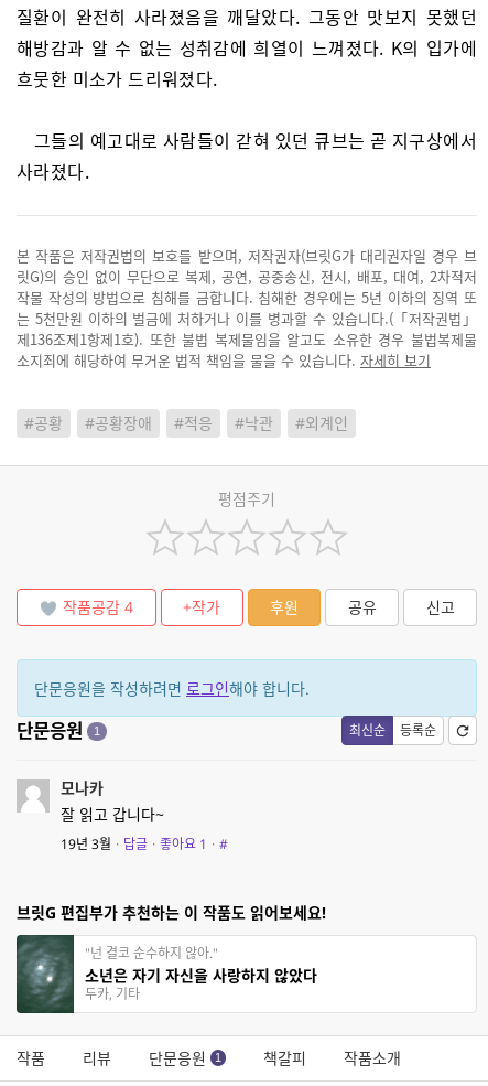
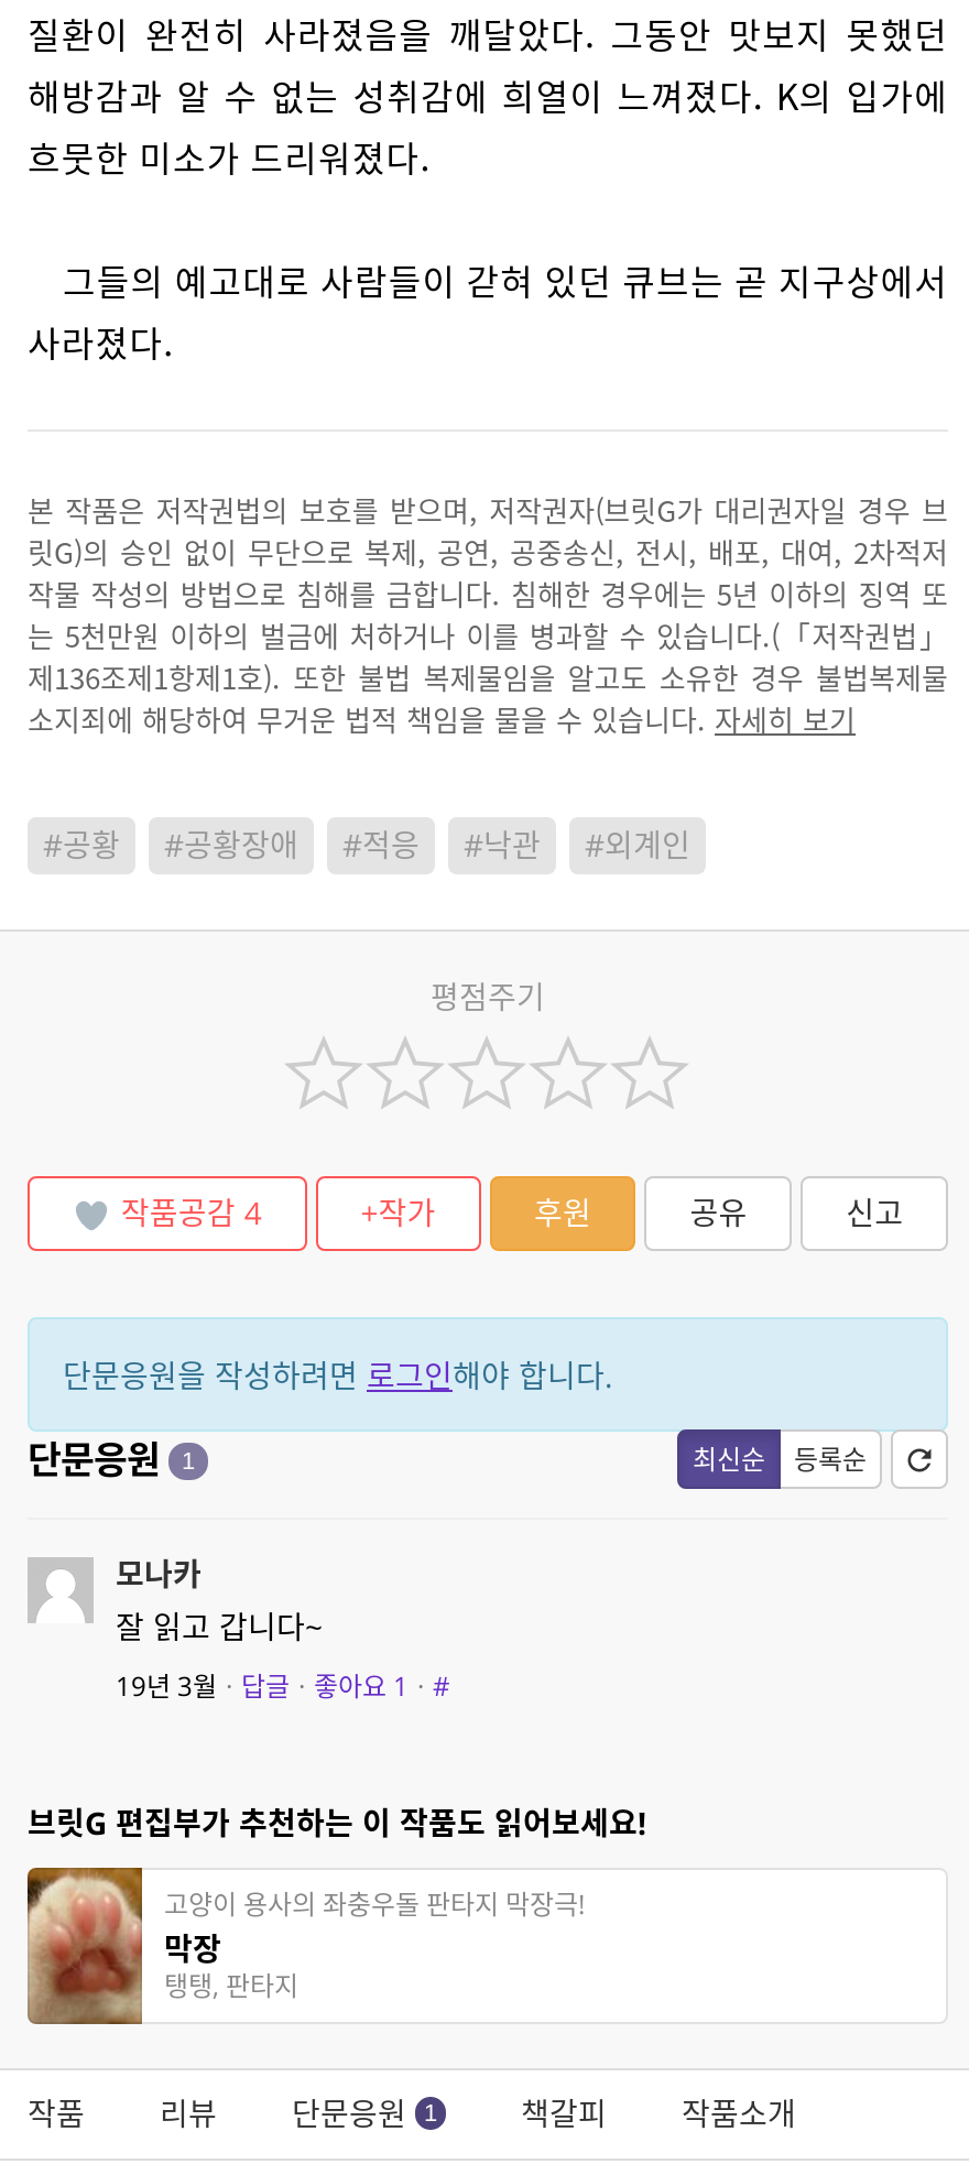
[15,934,317,1014] [image] | "넌 결코 순수하지 않아." | 소년은 자기 자신을 사랑하지 않았다 | 두카, 기타 -> [25,1866,585,2026] [image] | 고양이 용사의 좌충우돌 판타지 막장극! | 막장 | 탱탱, 판타지

